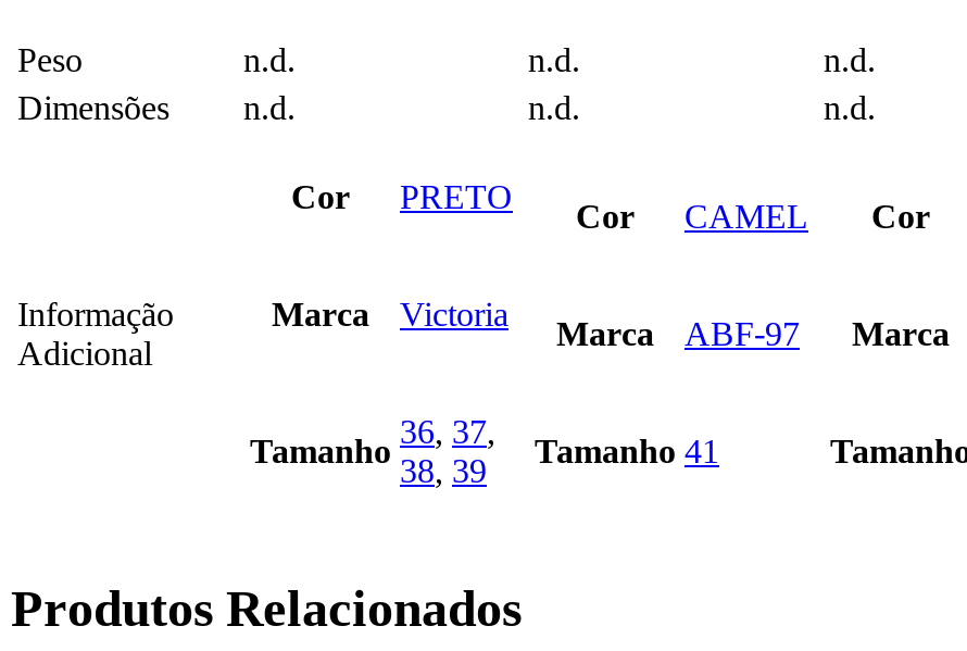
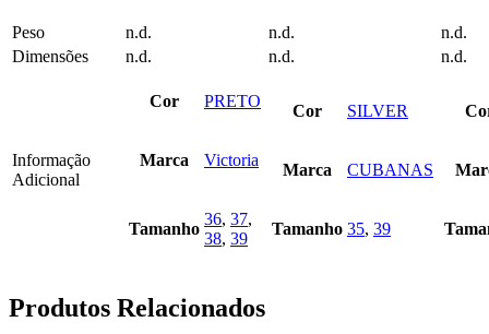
[685,197,808,234] CAMEL -> [347,101,408,120] SILVER
[685,314,800,351] ABF-97 -> [347,160,433,178] CUBANAS
[535,431,719,468] Tamanho 41 -> [272,219,391,237] Tamanho 35, 39

